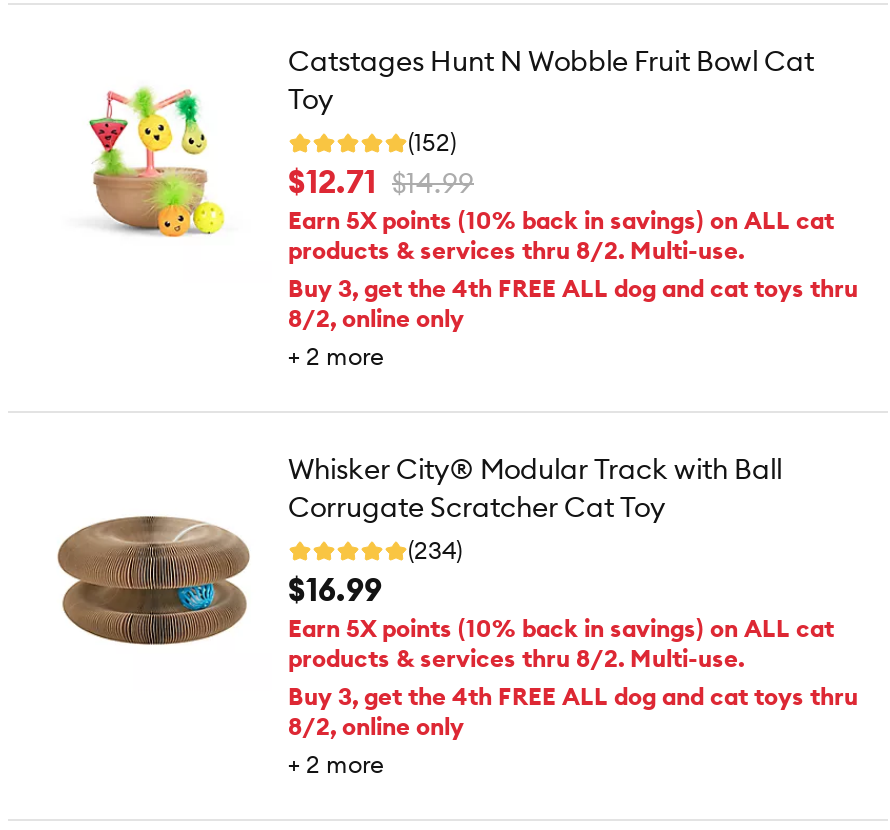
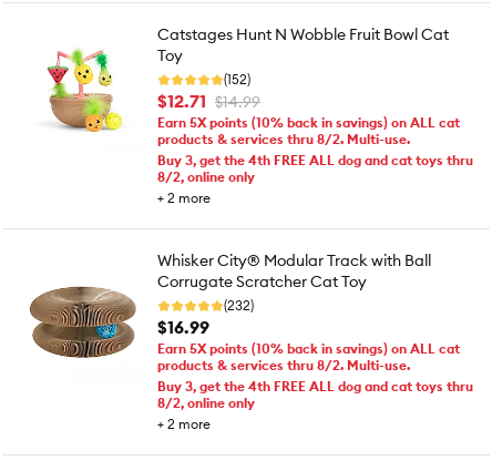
[408,535,462,565] (234) -> [224,297,254,314] (232)

